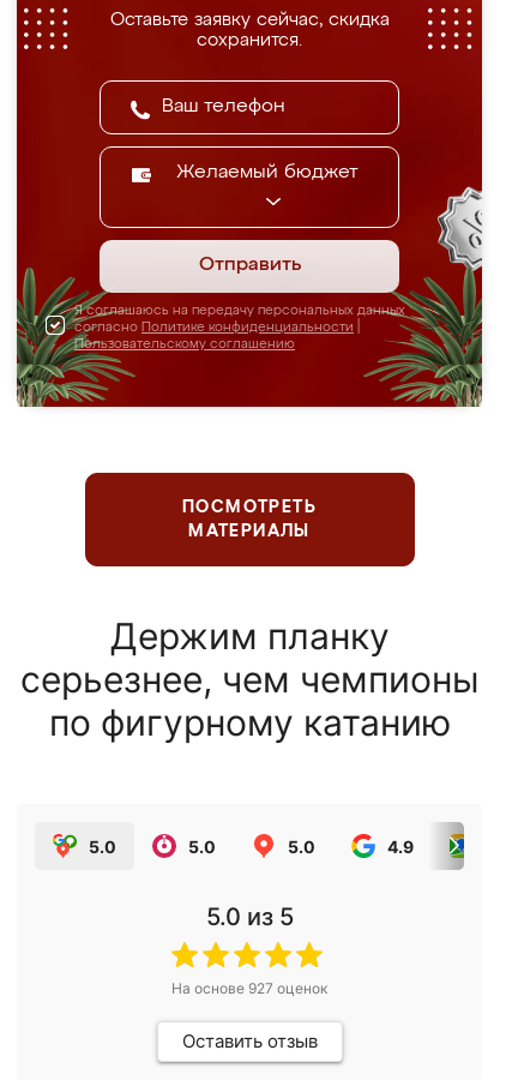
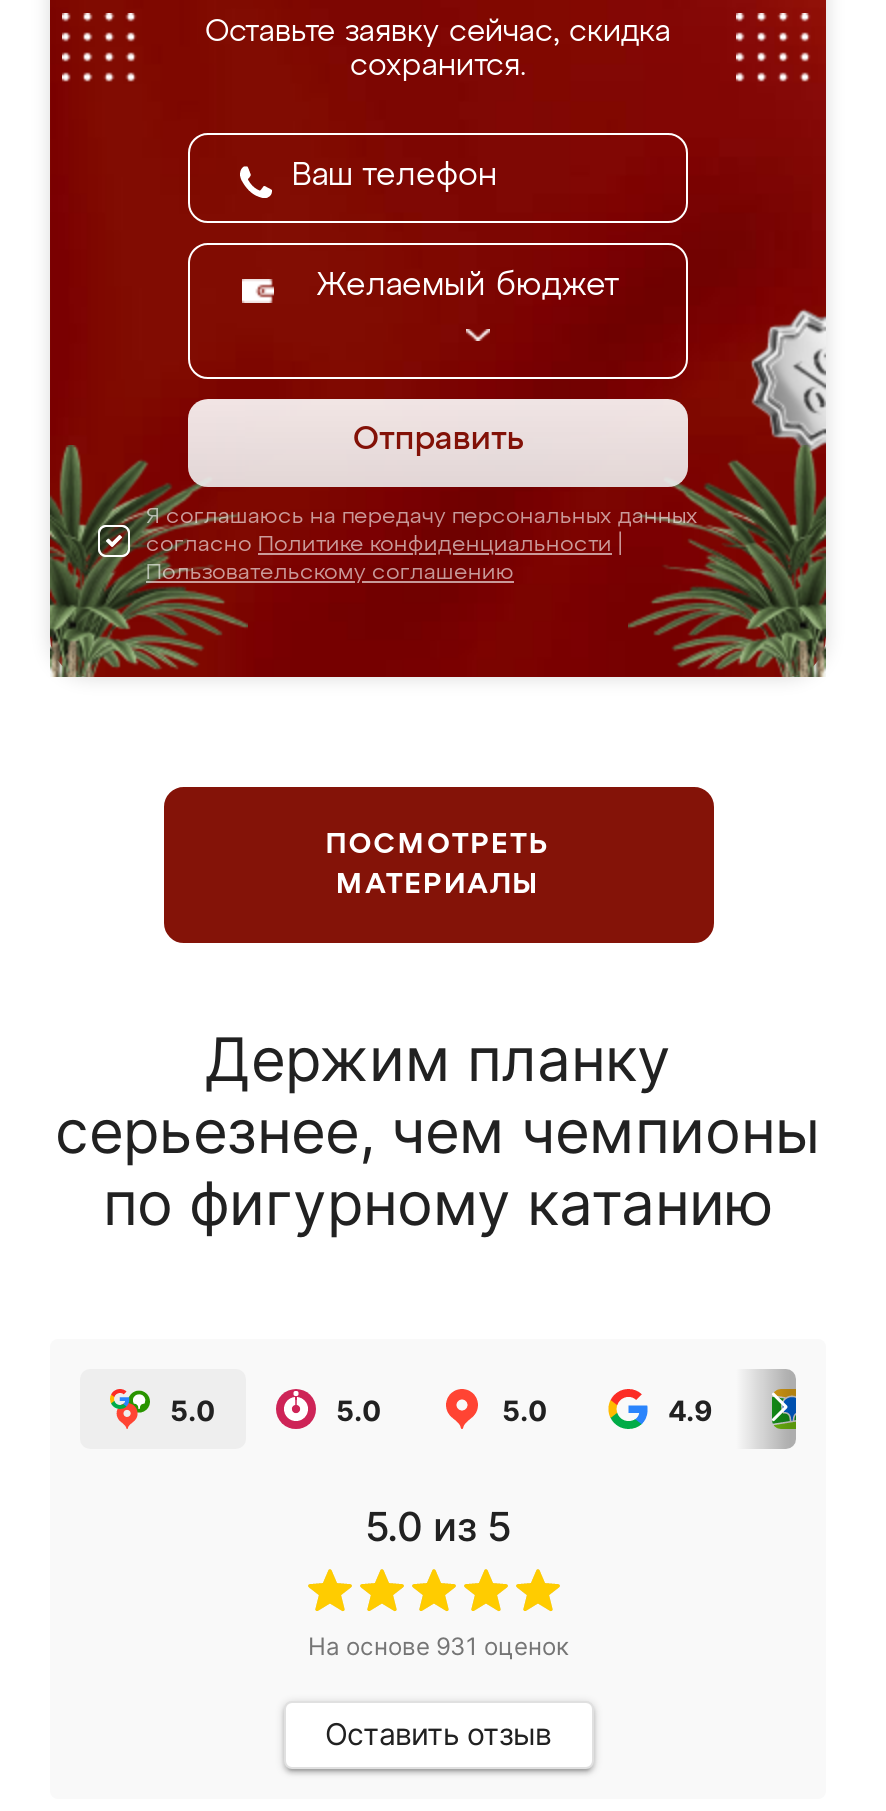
[171,979,327,997] На основе 927 оценок -> [308,1631,568,1661] На основе 931 оценок

